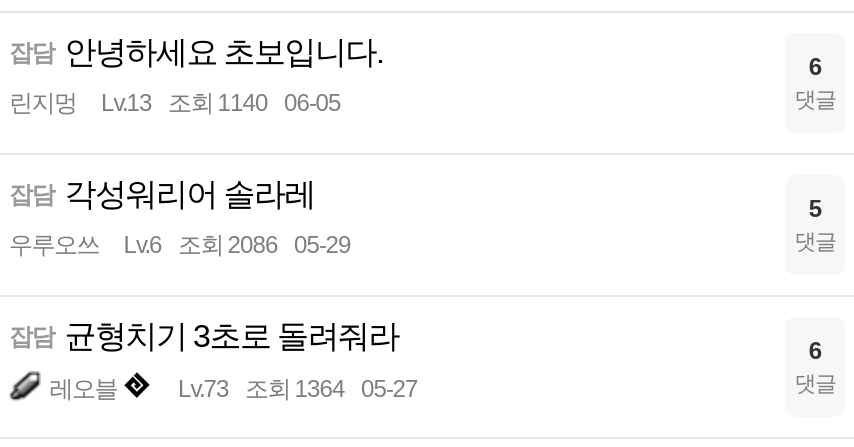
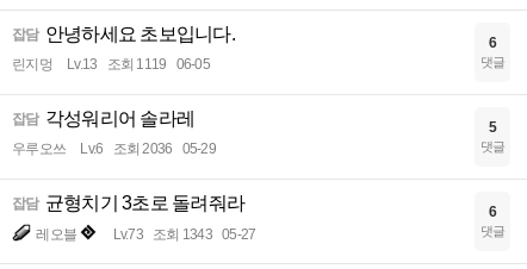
[9,89,341,117] 린지멍 Lv.13 조회 1140 06-05 -> [12,56,210,73] 린지멍 Lv.13 조회 1119 06-05
[9,231,351,259] 우루오쓰 Lv.6 조회 2086 05-29 -> [12,140,216,157] 우루오쓰 Lv.6 조회 2036 05-29
[178,375,417,403] Lv.73 조회 1364 05-27 -> [113,226,255,243] Lv.73 조회 1343 05-27

